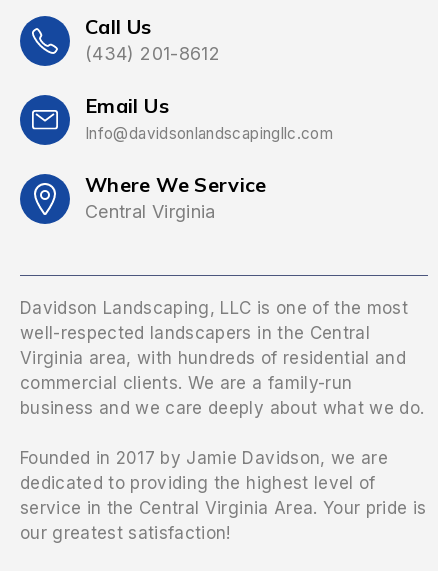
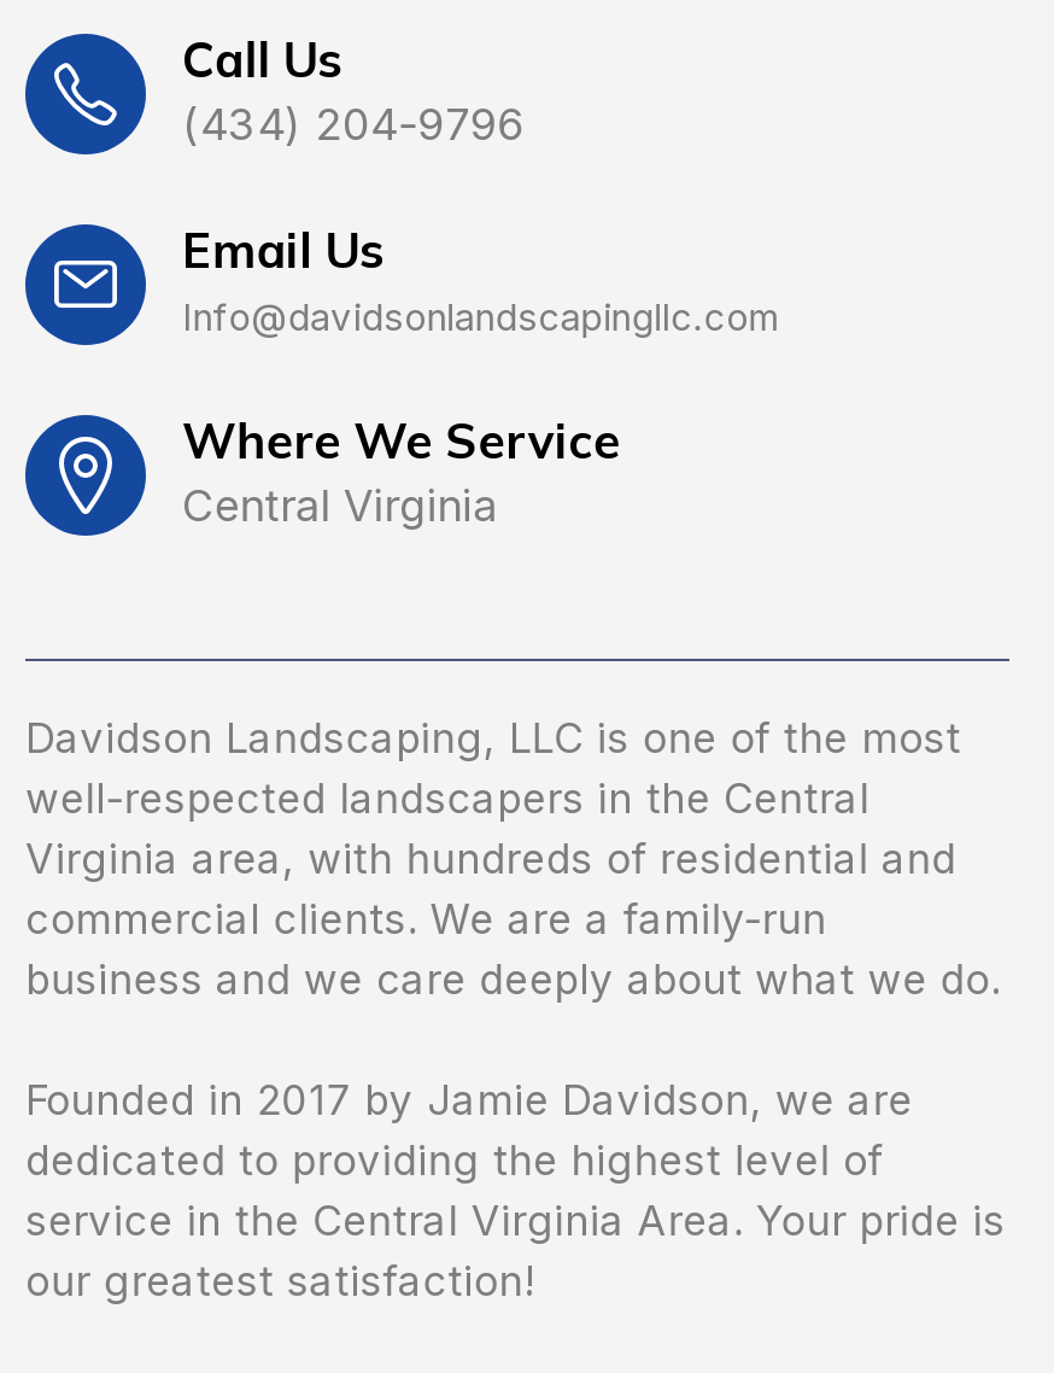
[85,43,220,64] (434) 201-8612 -> [182,100,525,151] (434) 204-9796

